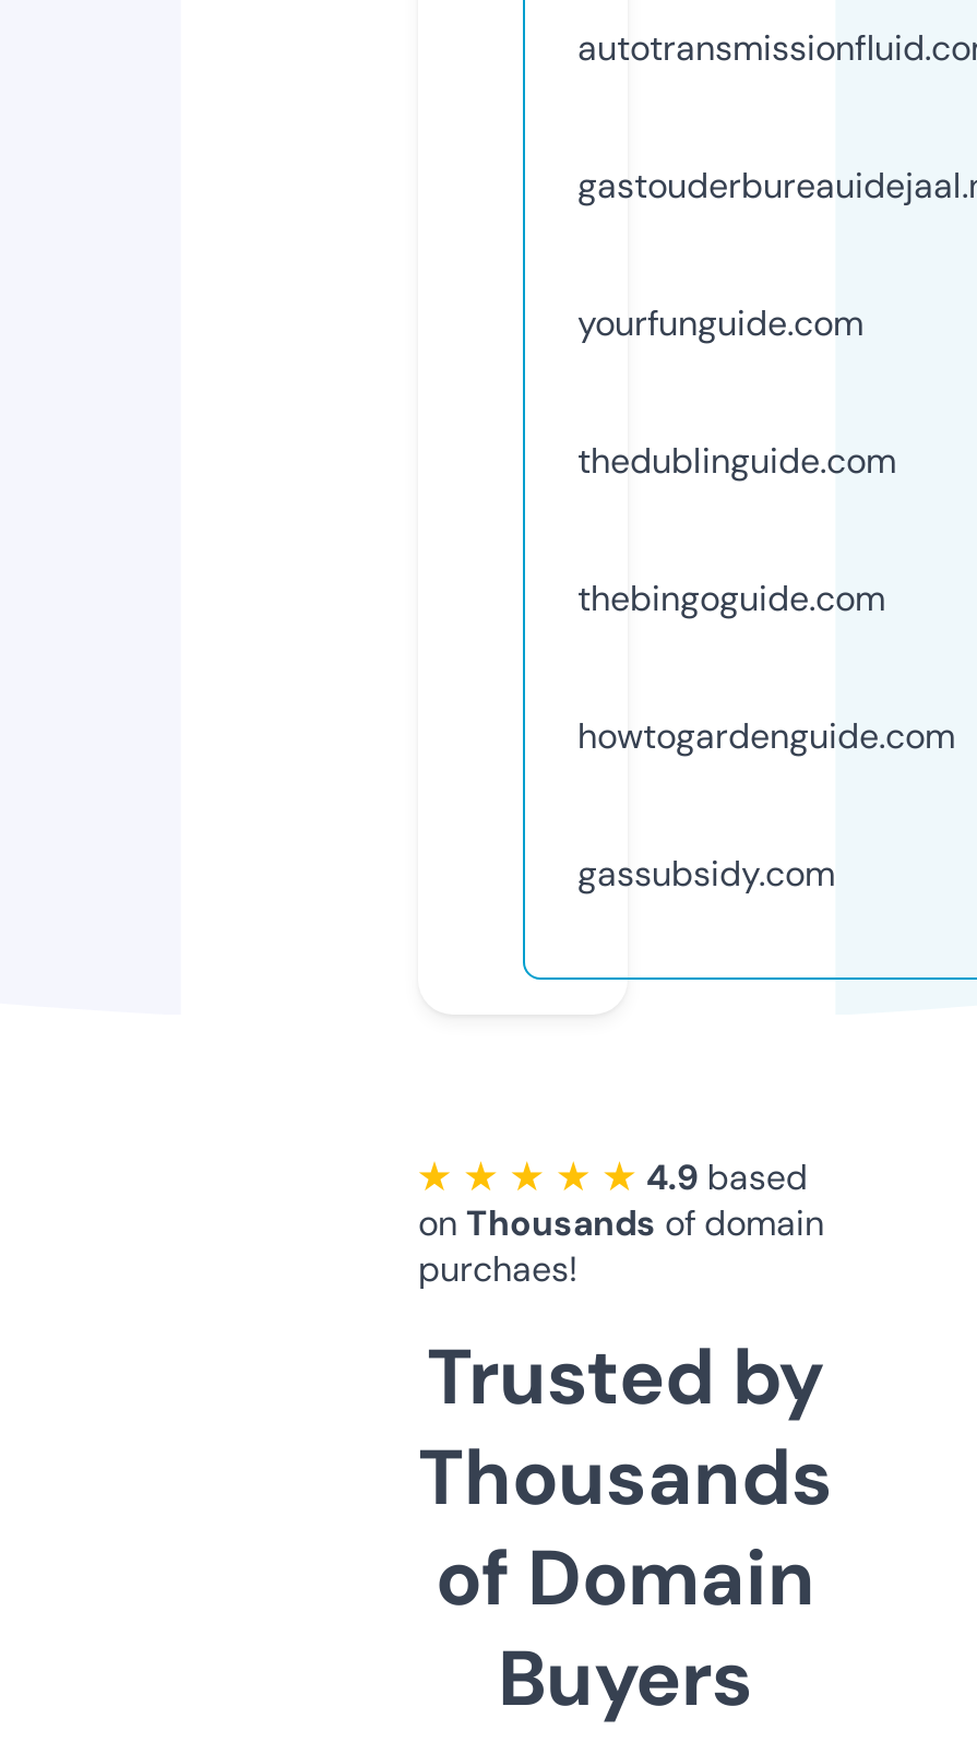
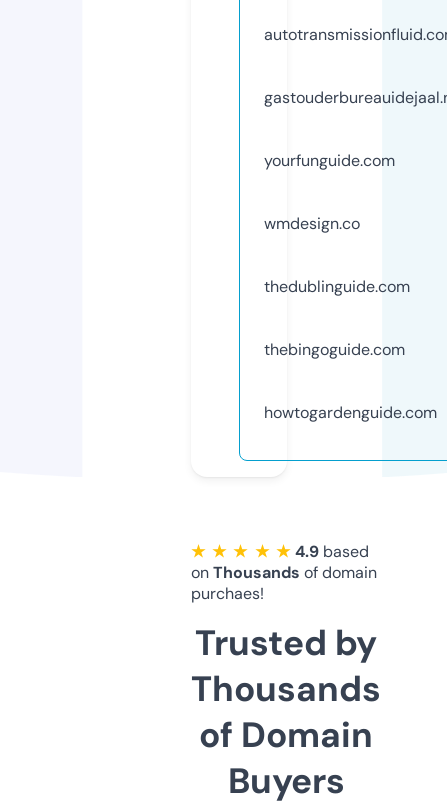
none -> [264,213,360,234] wmdesign.co
moved [577,438,955,759] -> [264,276,437,423]: thedublinguide.com | thebingoguide.com | howtogardenguide.com
[577,850,835,896] gassubsidy.com -> none

